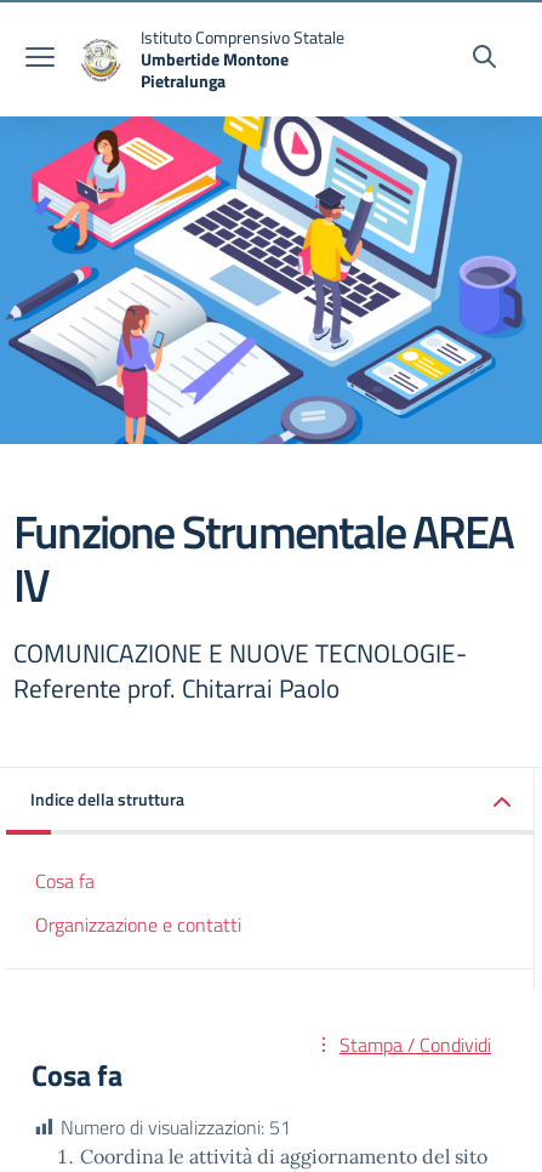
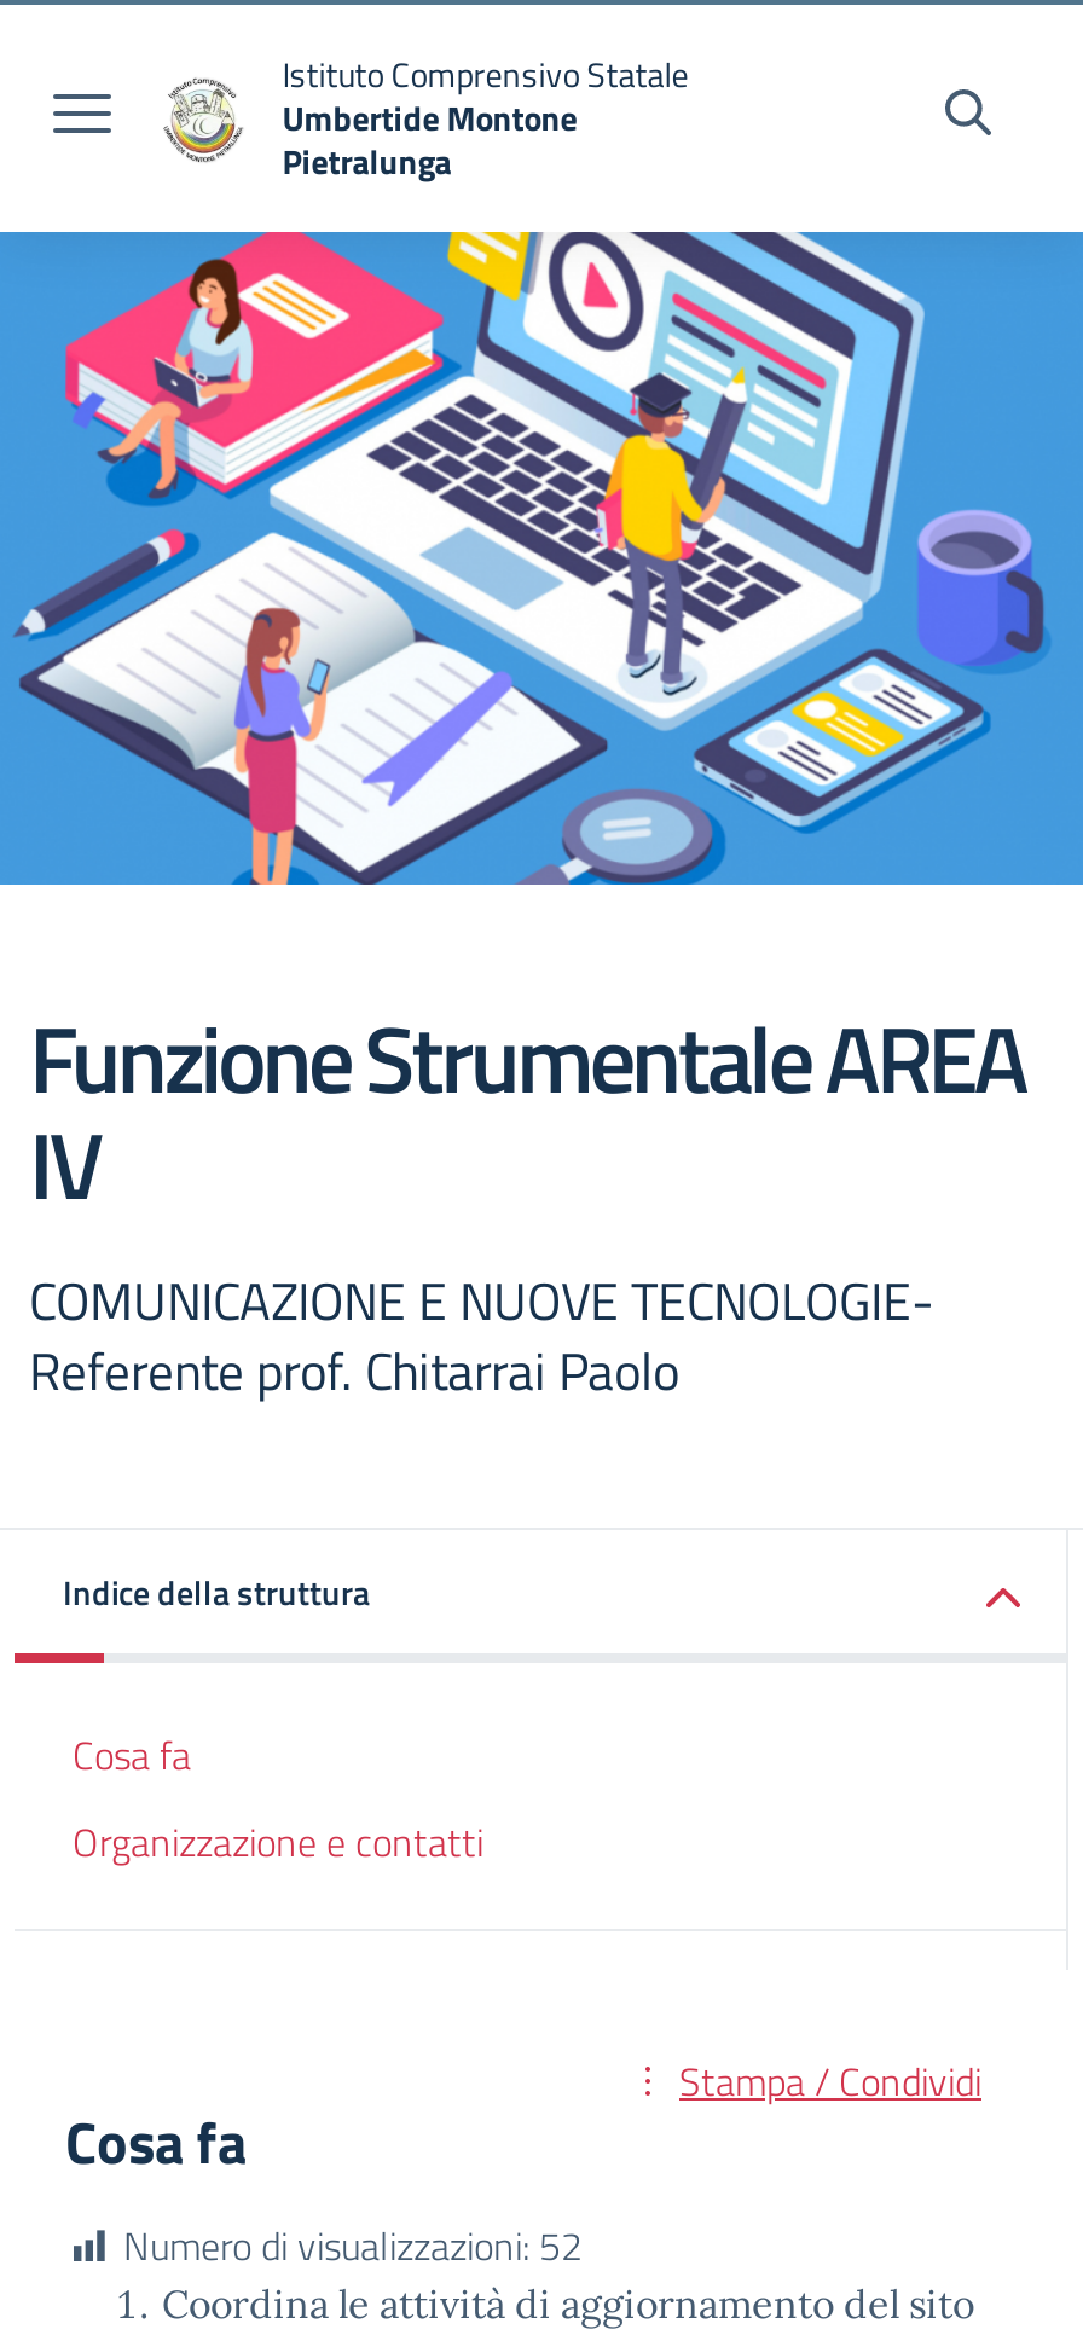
[61,1113,291,1142] Numero di visualizzazioni: 51 -> [123,2217,583,2275] Numero di visualizzazioni: 52

